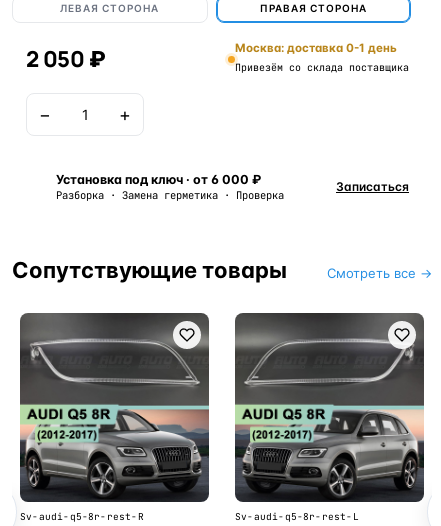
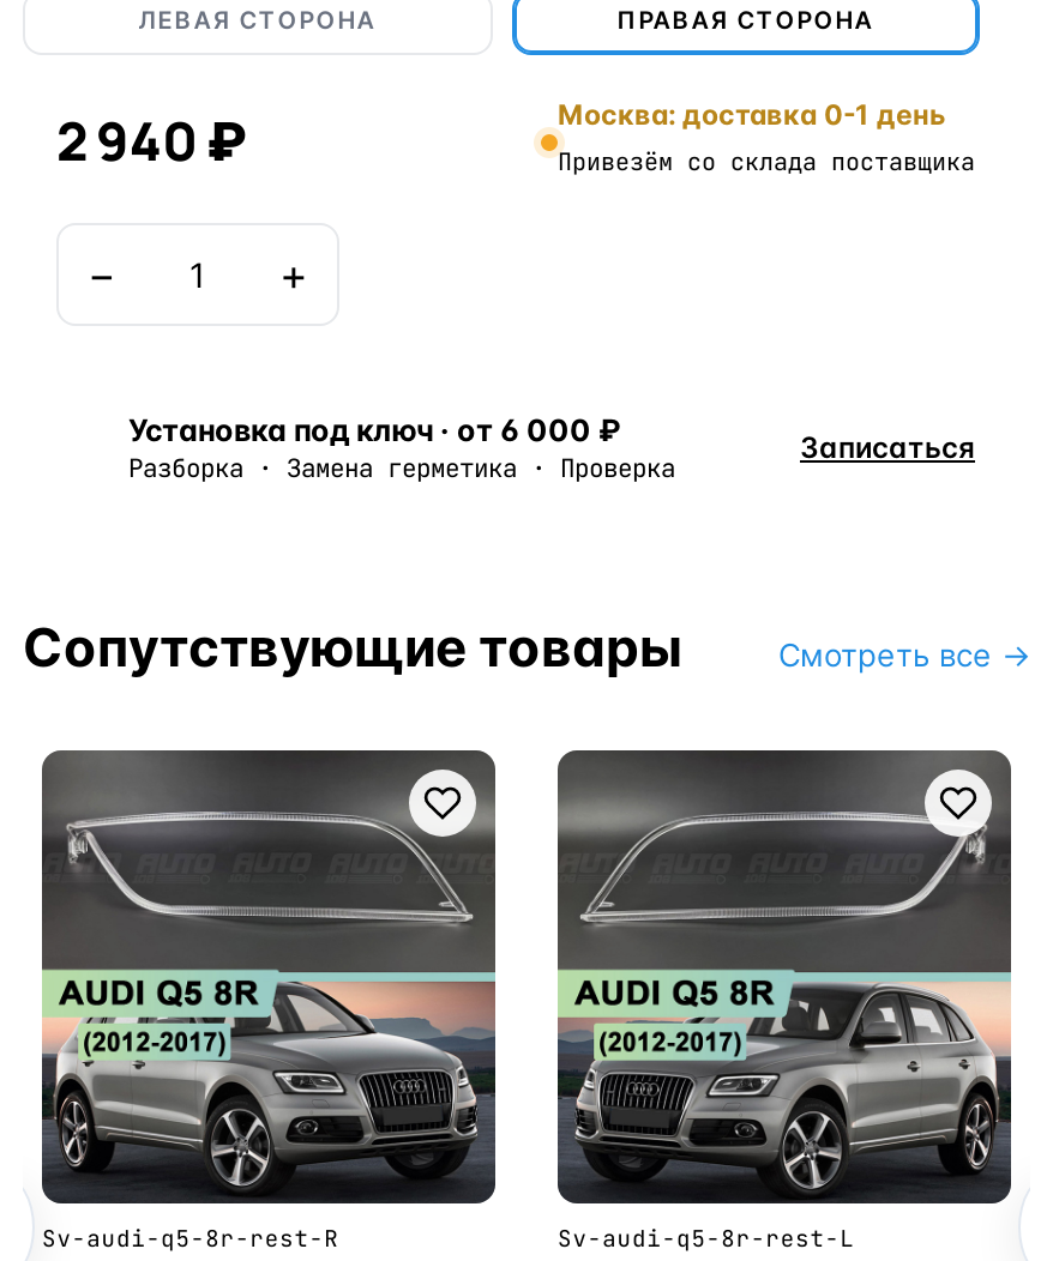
[26,43,105,73] 2 050 ₽ -> [56,104,247,176] 2 940 ₽

